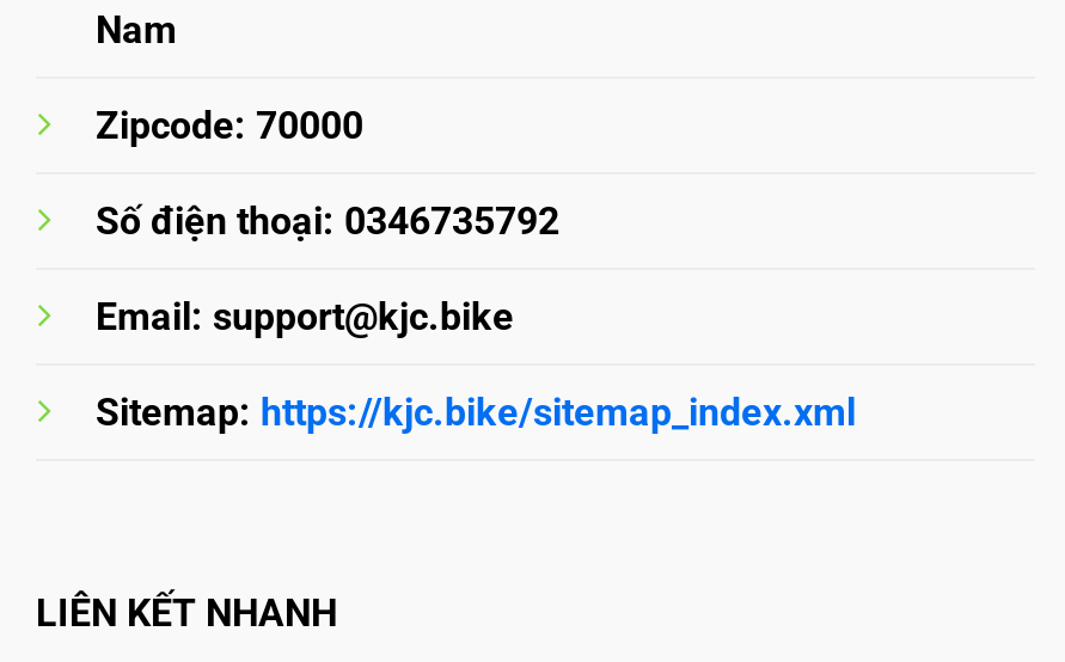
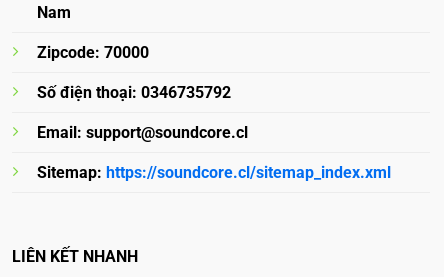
[96,293,514,339] Email: support@kjc.bike -> [37,123,248,142] Email: support@soundcore.cl
[96,389,856,434] Sitemap: https://kjc.bike/sitemap_index.xml -> [37,163,391,182] Sitemap: https://soundcore.cl/sitemap_index.xml

